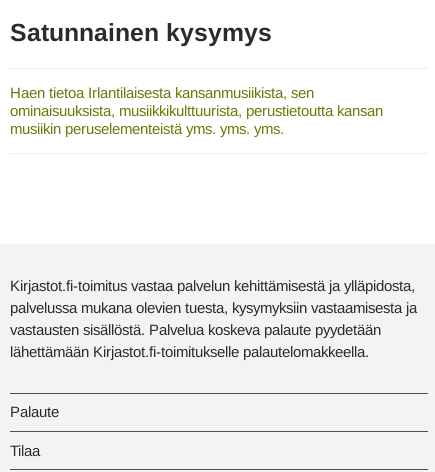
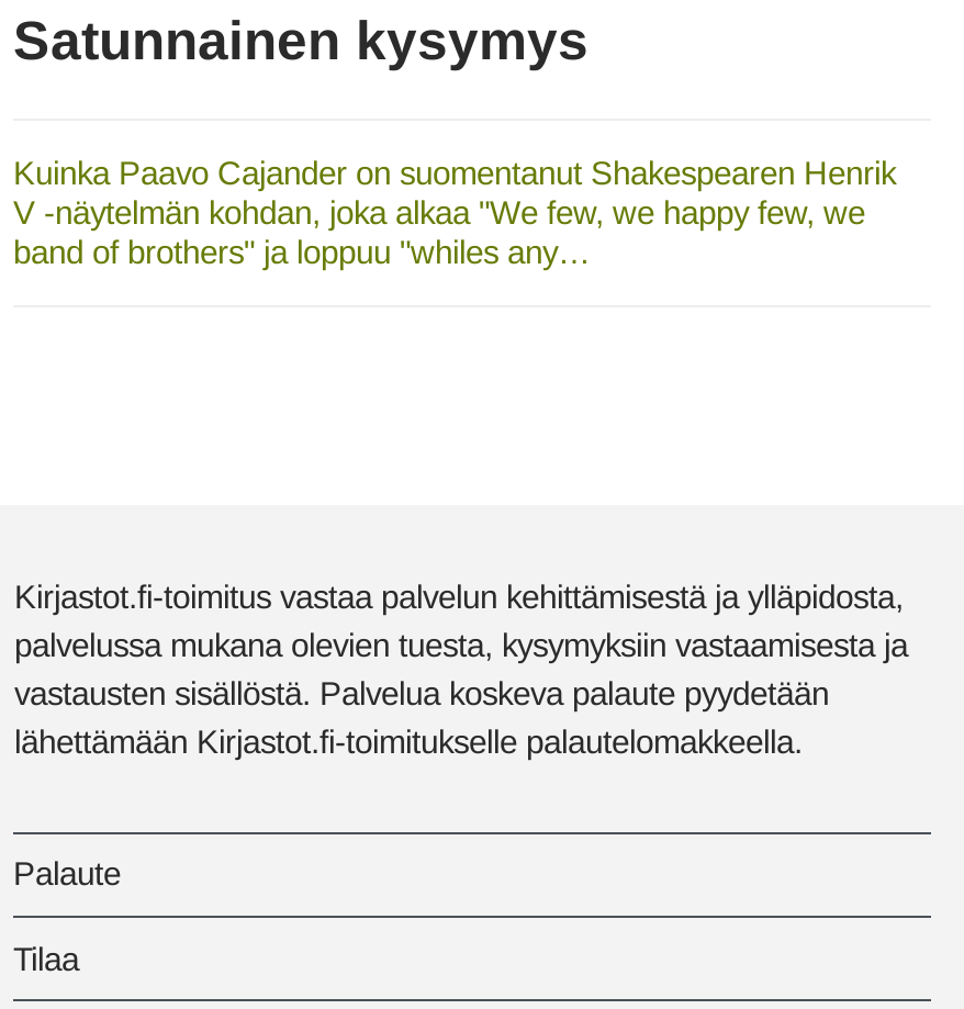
[10,84,383,137] Haen tietoa Irlantilaisesta kansanmusiikista, sen | ominaisuuksista, musiikkikulttuurista, perustietoutta kansan | musiikin peruselementeistä yms. yms. yms. -> [13,154,896,271] Kuinka Paavo Cajander on suomentanut Shakespearen Henrik | V -näytelmän kohdan, joka alkaa "We few, we happy few, we | band of brothers" ja loppuu "whiles any…

